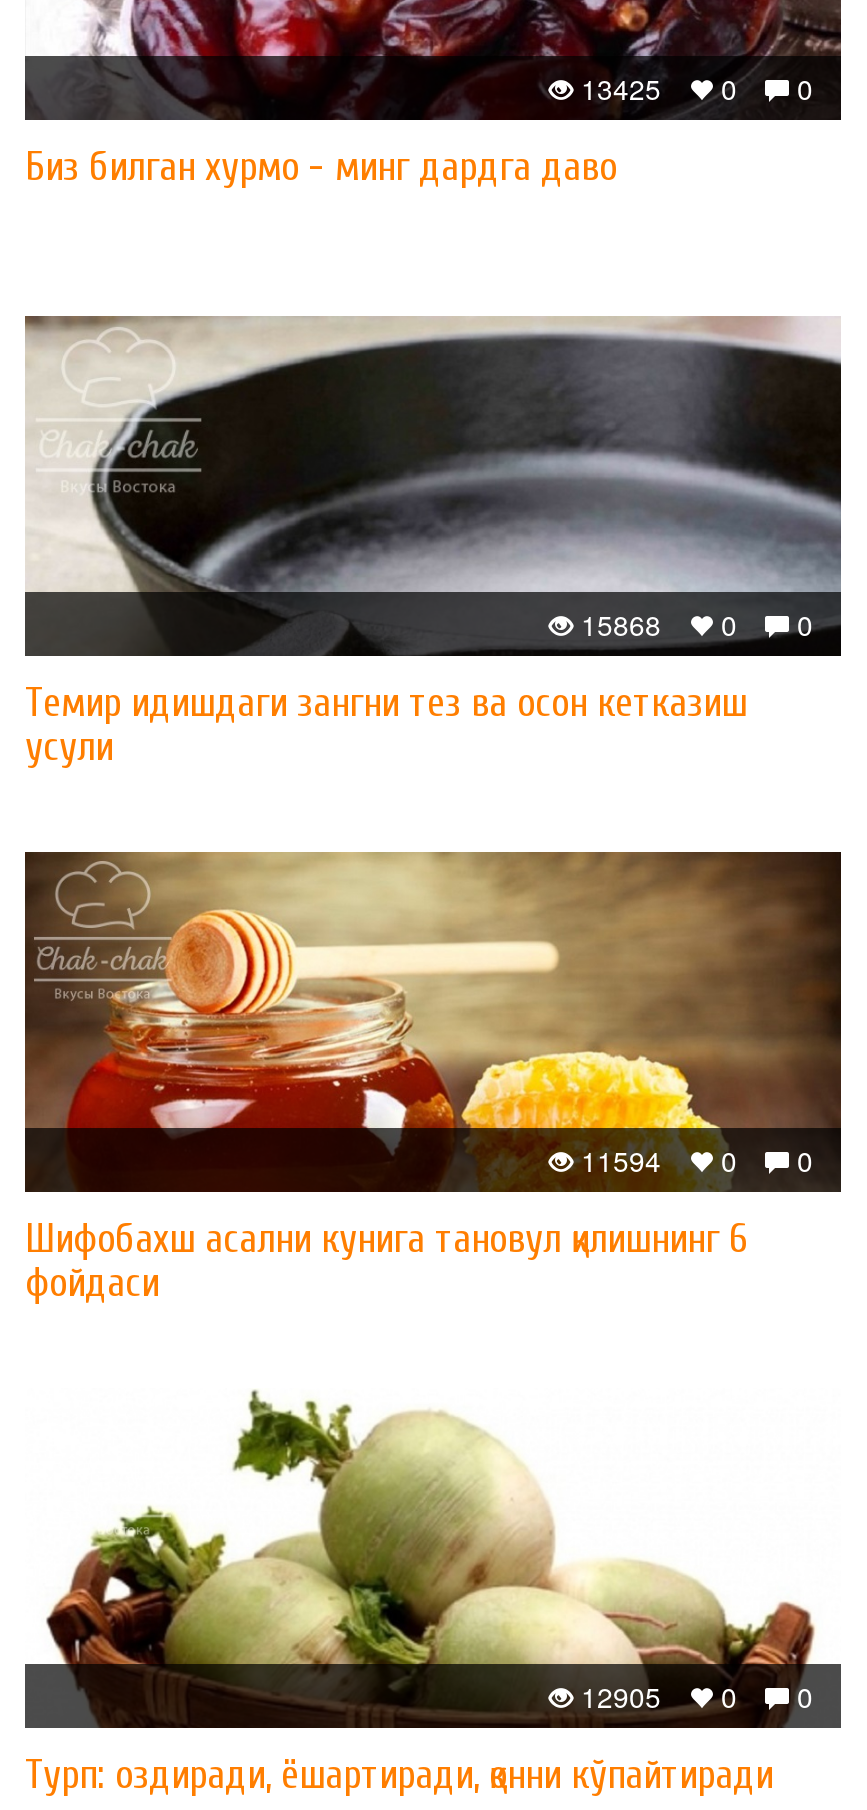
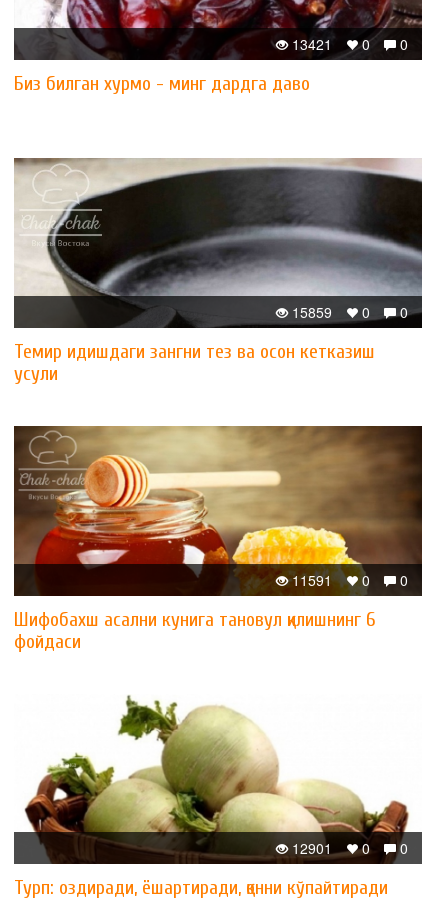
[581,68,813,108] 13425 0 0 -> [292,34,408,54] 13421 0 0
[581,604,813,644] 15868 0 0 -> [292,302,408,322] 15859 0 0
[581,1140,813,1180] 11594 0 0 -> [292,570,408,590] 11591 0 0
[581,1676,813,1716] 12905 0 0 -> [292,838,408,858] 12901 0 0

